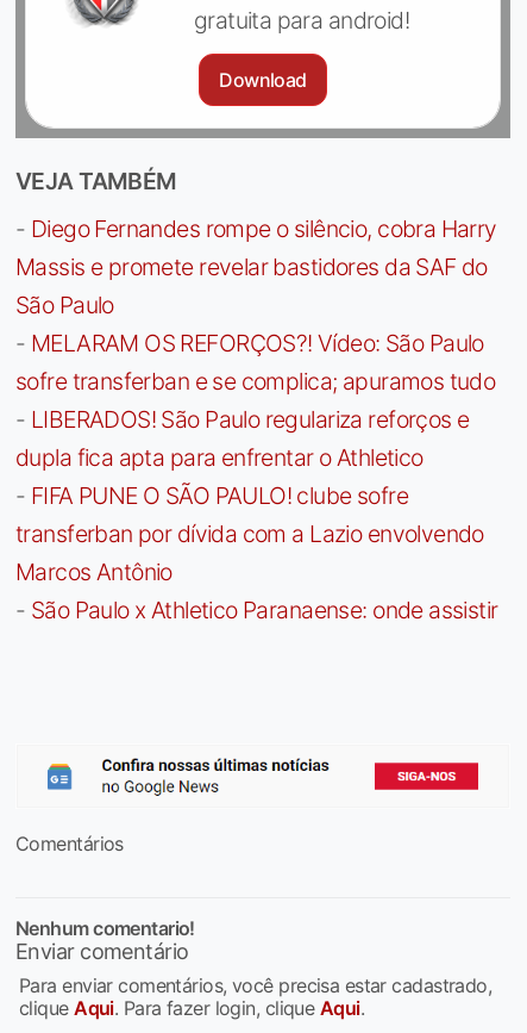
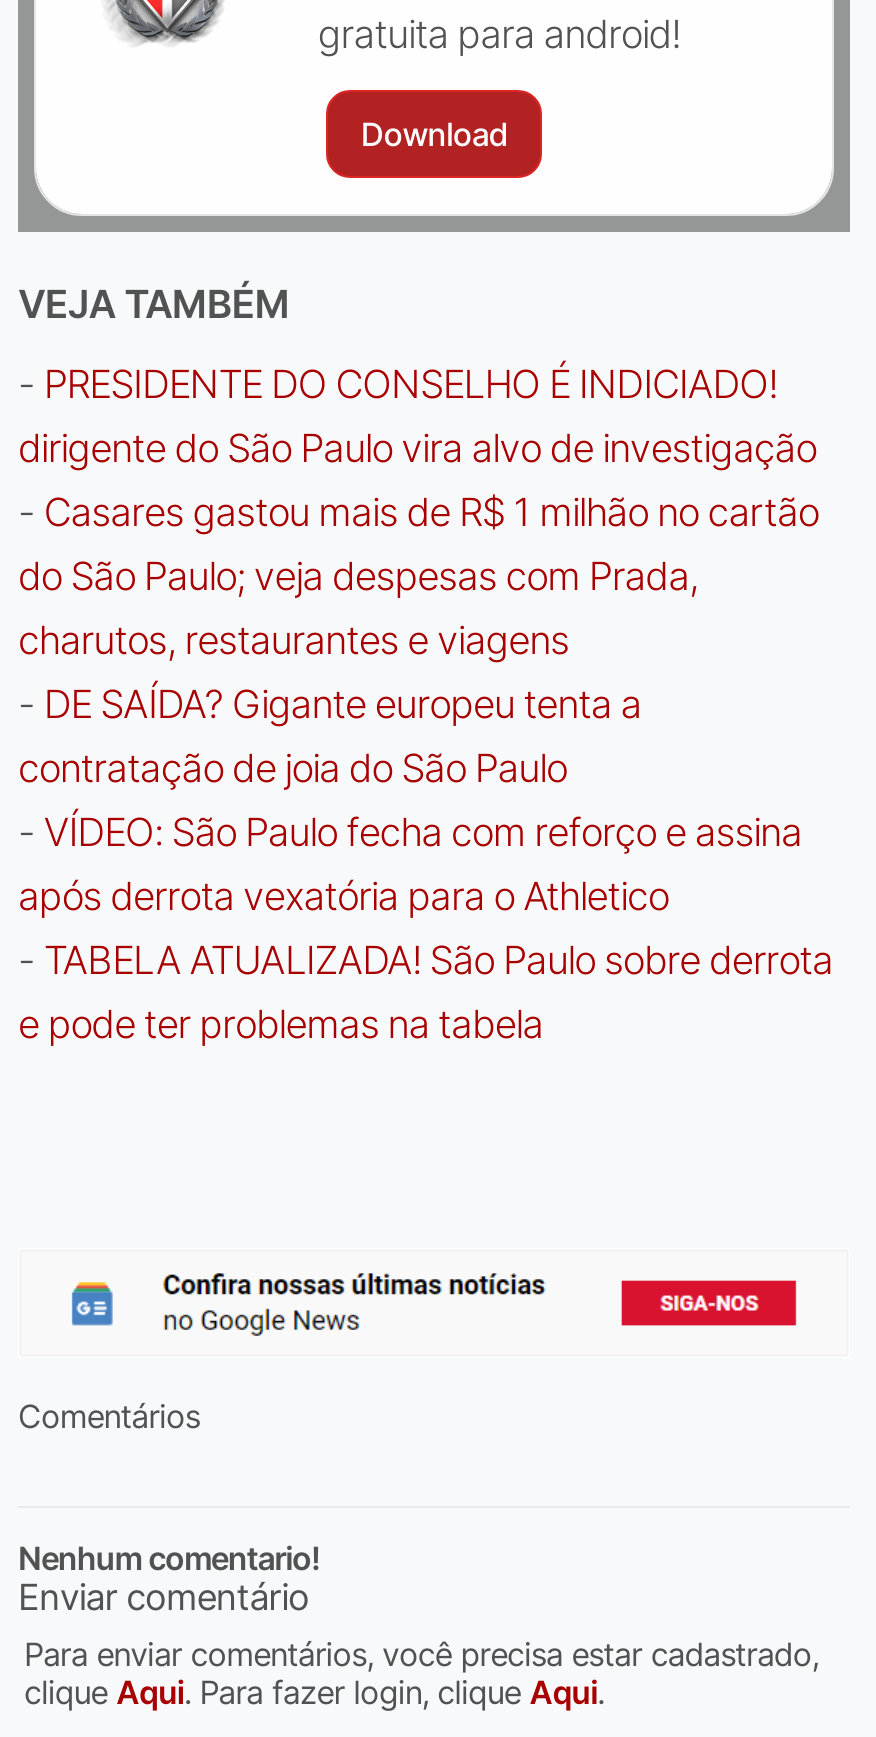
[15,214,498,624] - Diego Fernandes rompe o silêncio, cobra Harry | Massis e promete revelar bastidores da SAF do | São Paulo | - MELARAM OS REFORÇOS?! Vídeo: São Paulo | sofre transferban e se complica; apuramos tudo | - LIBERADOS! São Paulo regulariza reforços e | dupla fica apta para enfrentar o Athletico | - FIFA PUNE O SÃO PAULO! clube sofre | transferban por dívida com a Lazio envolvendo | Marcos Antônio | - São Paulo x Athletico Paranaense: onde assistir -> [18,359,833,1047] - PRESIDENTE DO CONSELHO É INDICIADO! | dirigente do São Paulo vira alvo de investigação | - Casares gastou mais de R$ 1 milhão no cartão | do São Paulo; veja despesas com Prada, | charutos, restaurantes e viagens | - DE SAÍDA? Gigante europeu tenta a | contratação de joia do São Paulo | - VÍDEO: São Paulo fecha com reforço e assina | após derrota vexatória para o Athletico | - TABELA ATUALIZADA! São Paulo sobre derrota | e pode ter problemas na tabela

